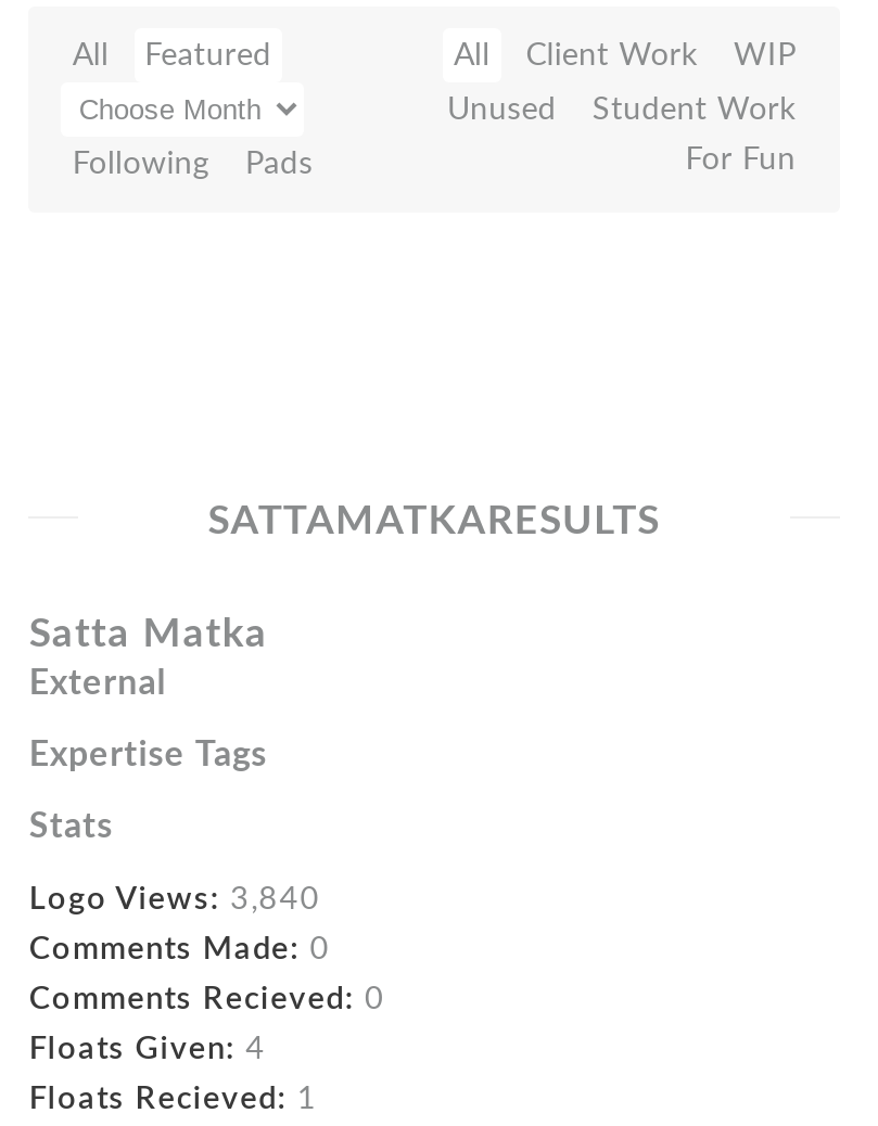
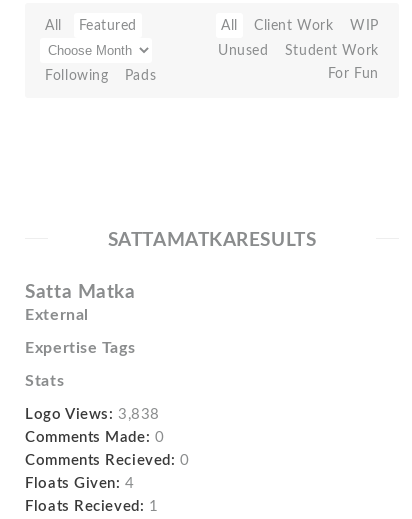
[29,883,321,916] Logo Views: 3,840 -> [25,407,160,422] Logo Views: 3,838

